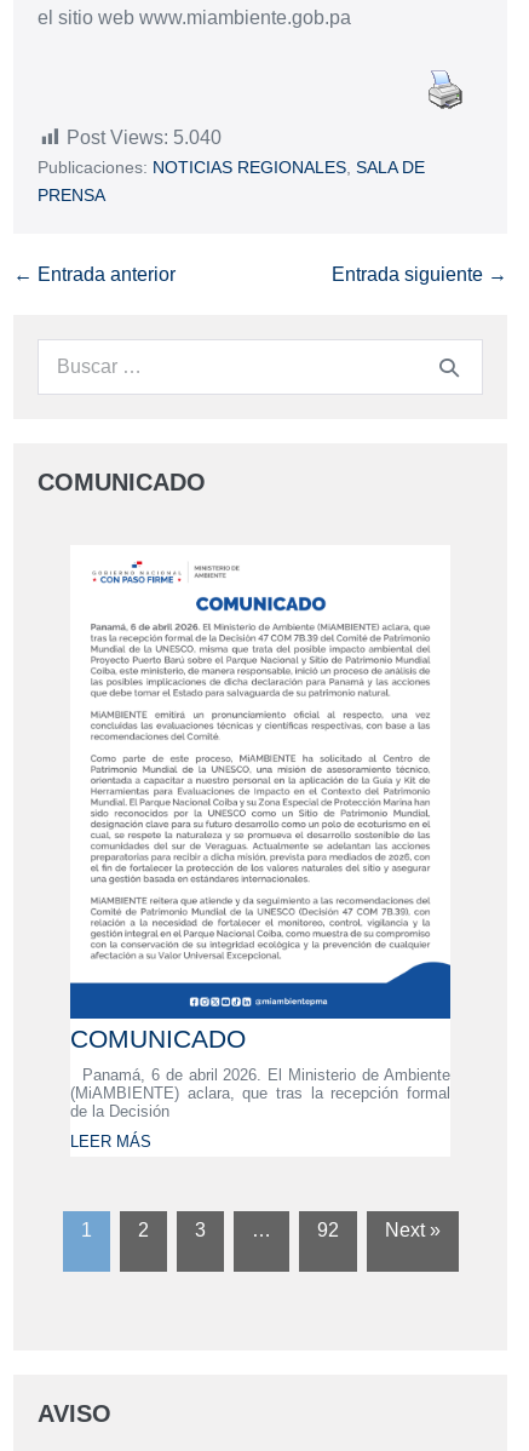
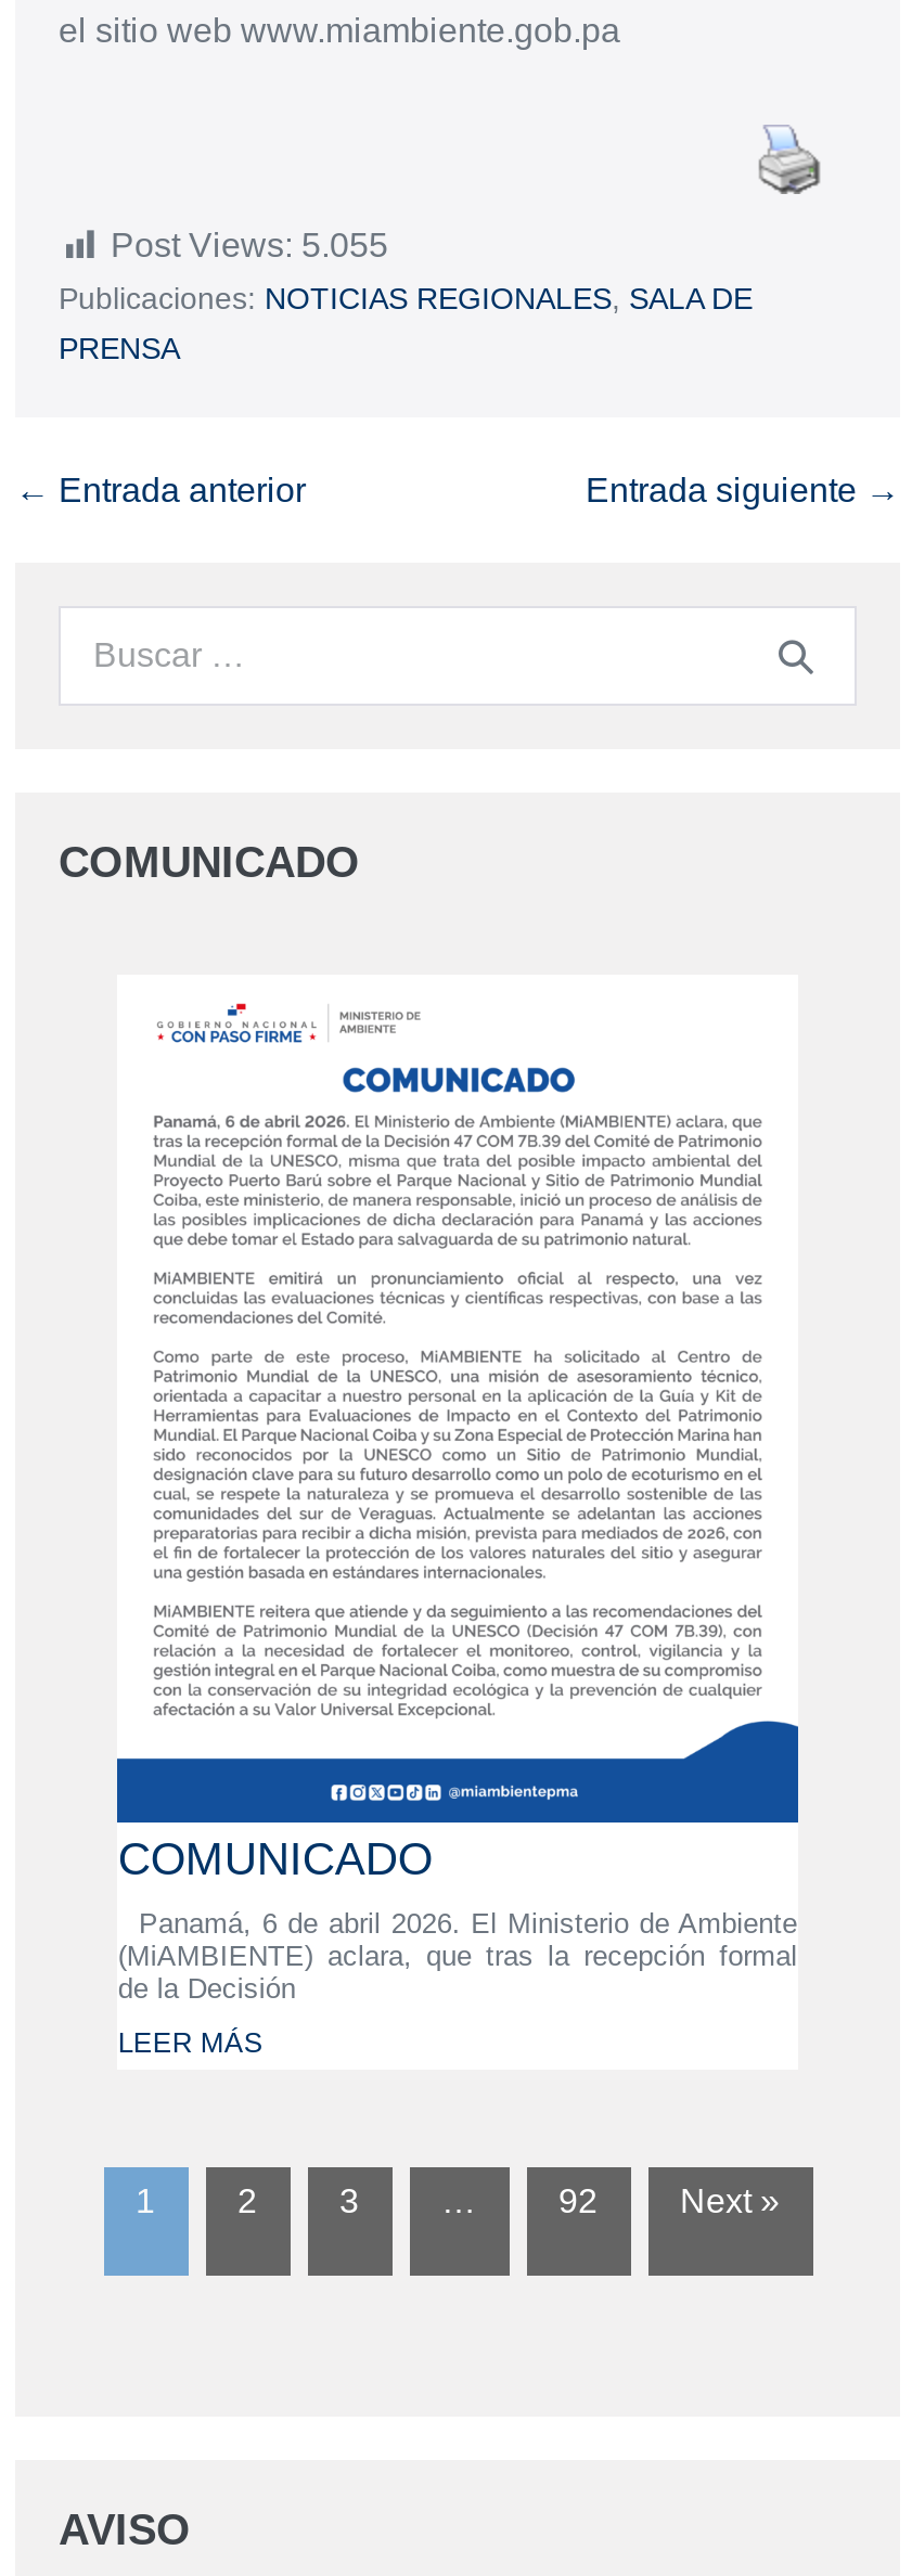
[67,127,222,148] Post Views: 5.040 -> [111,226,388,263] Post Views: 5.055

